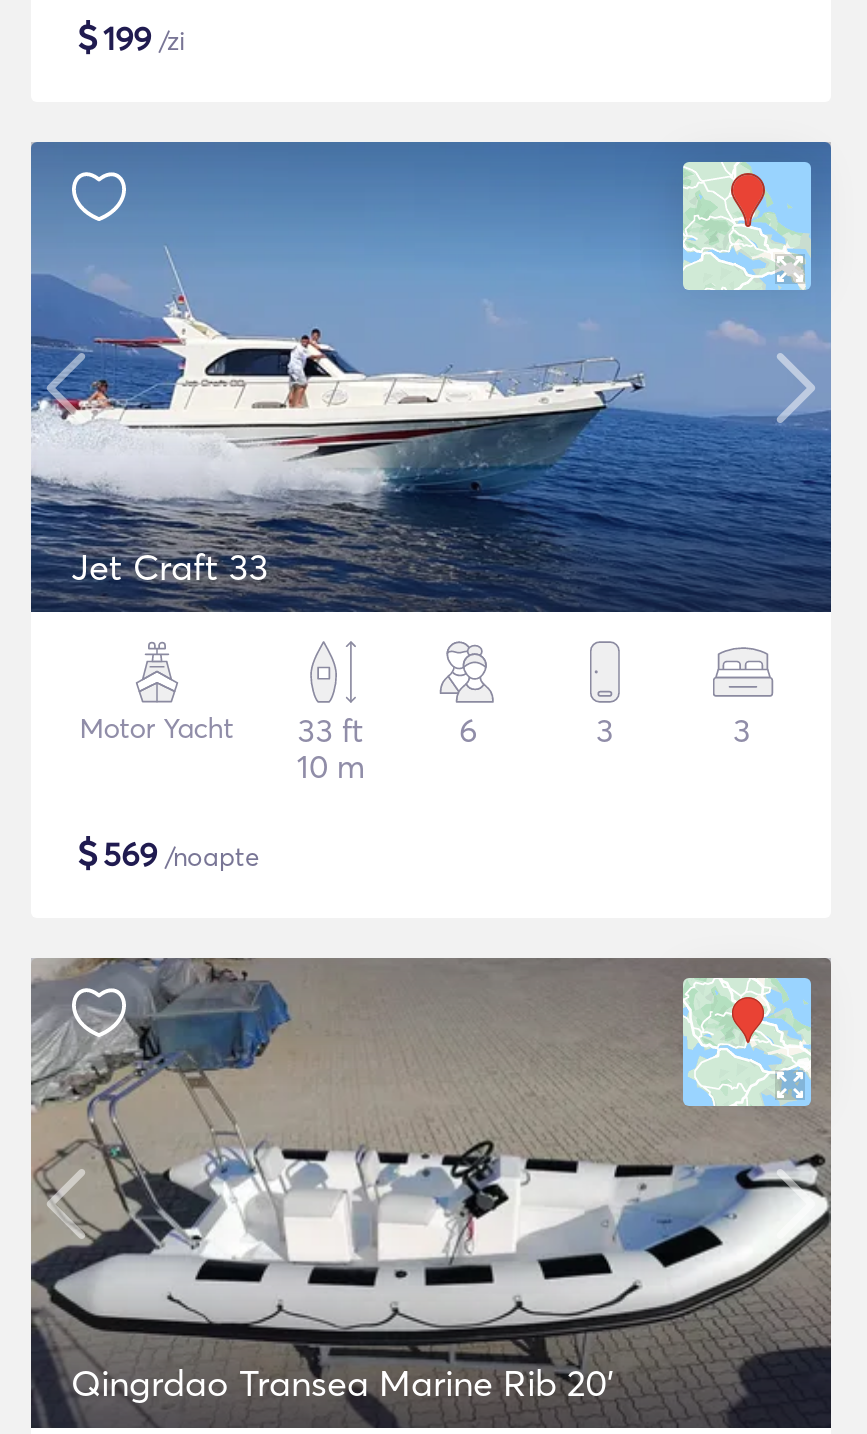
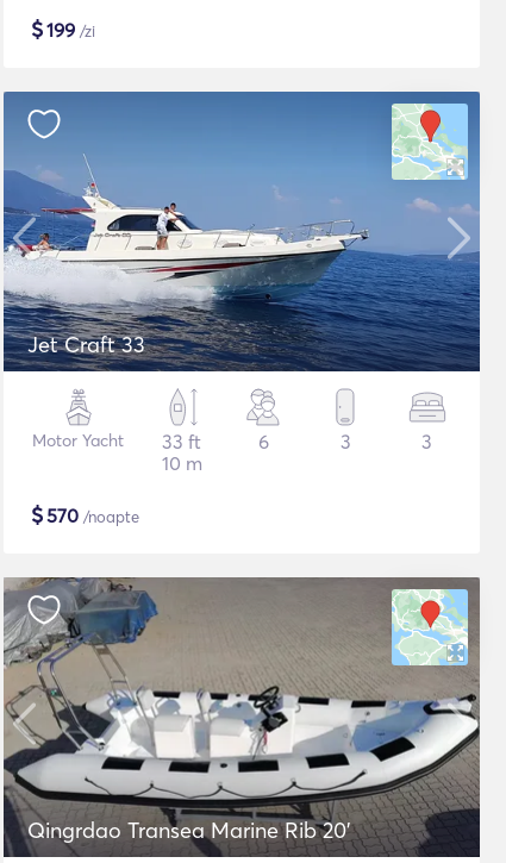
[77,830,259,876] $569 /noapte -> [31,501,139,529] $570 /noapte

